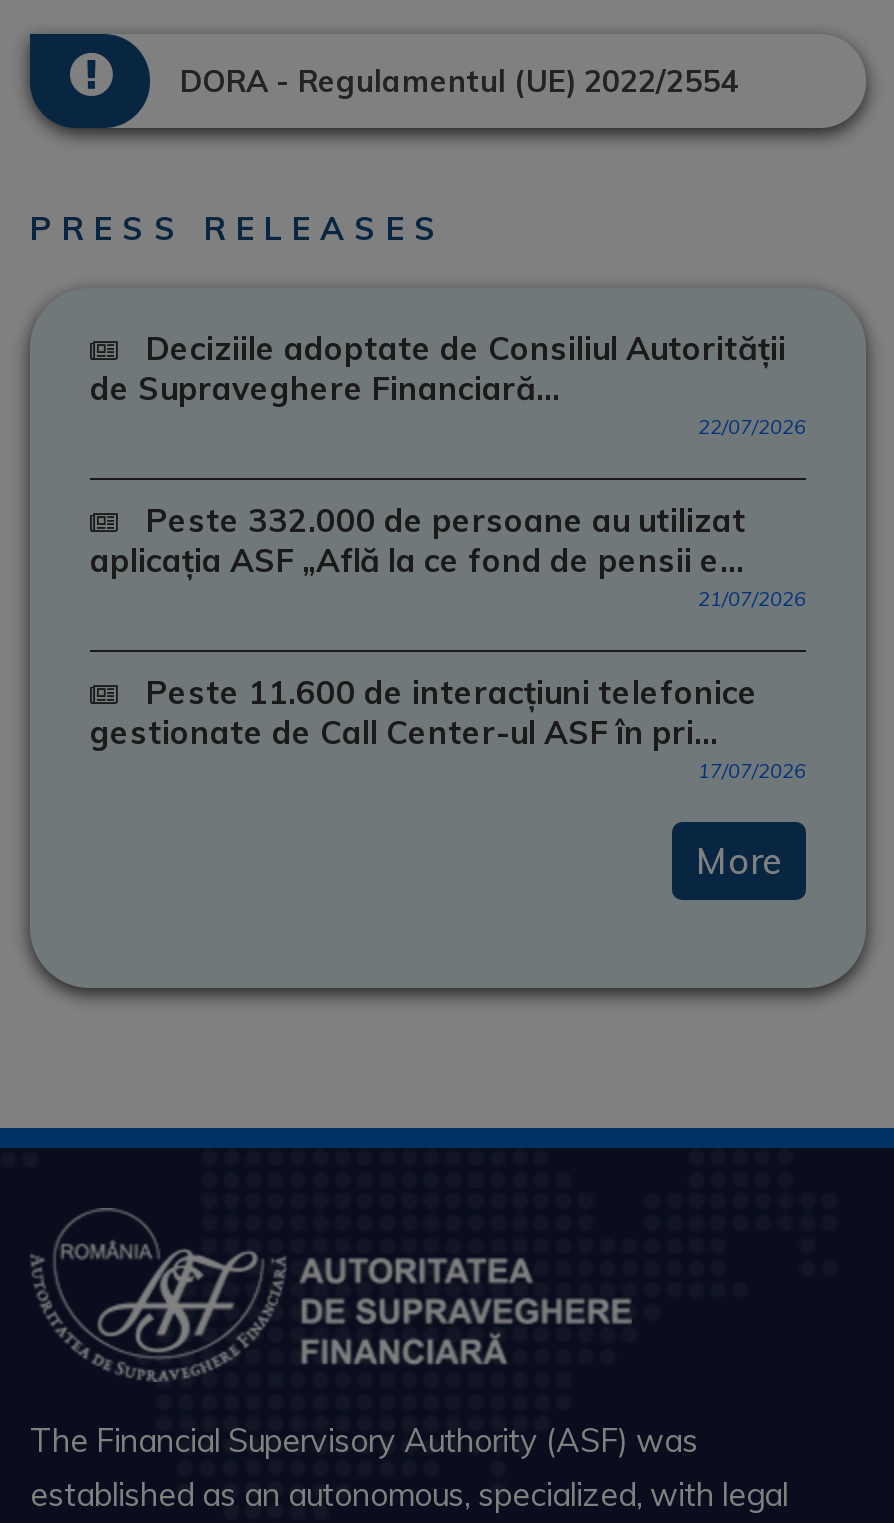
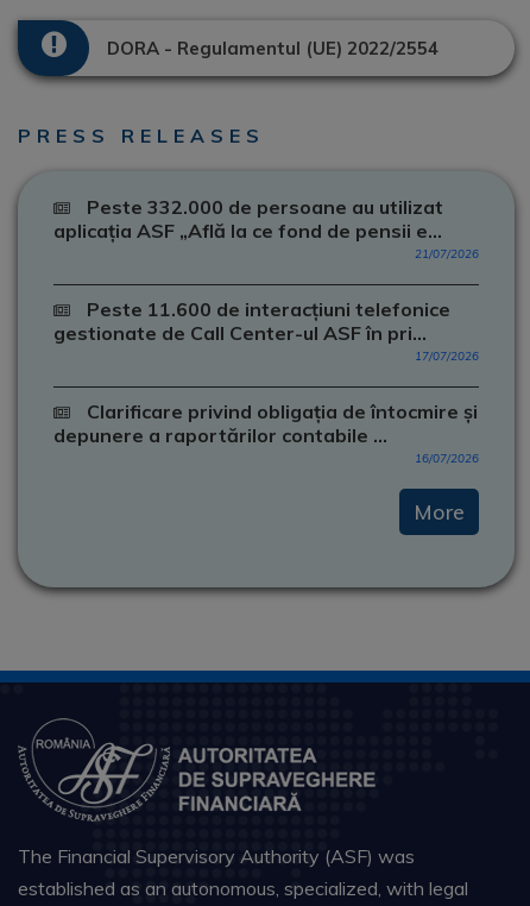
[90,328,806,440] Deciziile adoptate de Consiliul Autorității | de Supraveghere Financiară... | 22/07/2026 -> none
moved [90,500,806,784] -> [53,195,479,364]: Peste 332.000 de persoane au utilizat | aplicația ASF „Află la ce fond de pensii e... | 21/07/2026 | Peste 11.600 de interacțiuni telefonice | gestionate de Call Center-ul ASF în pri... | 17/07/2026
none -> [53,399,479,466] Clarificare privind obligația de întocmire și | depunere a raportărilor contabile ... | 16/07/2026

